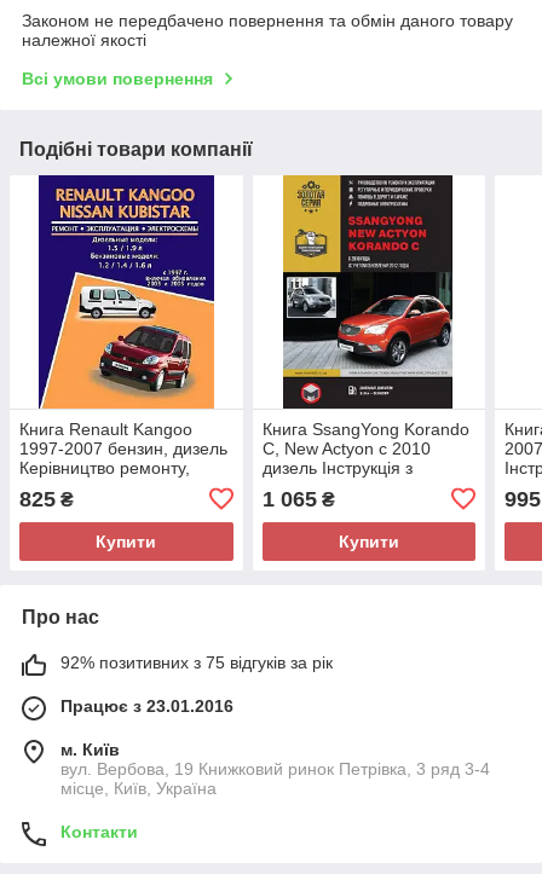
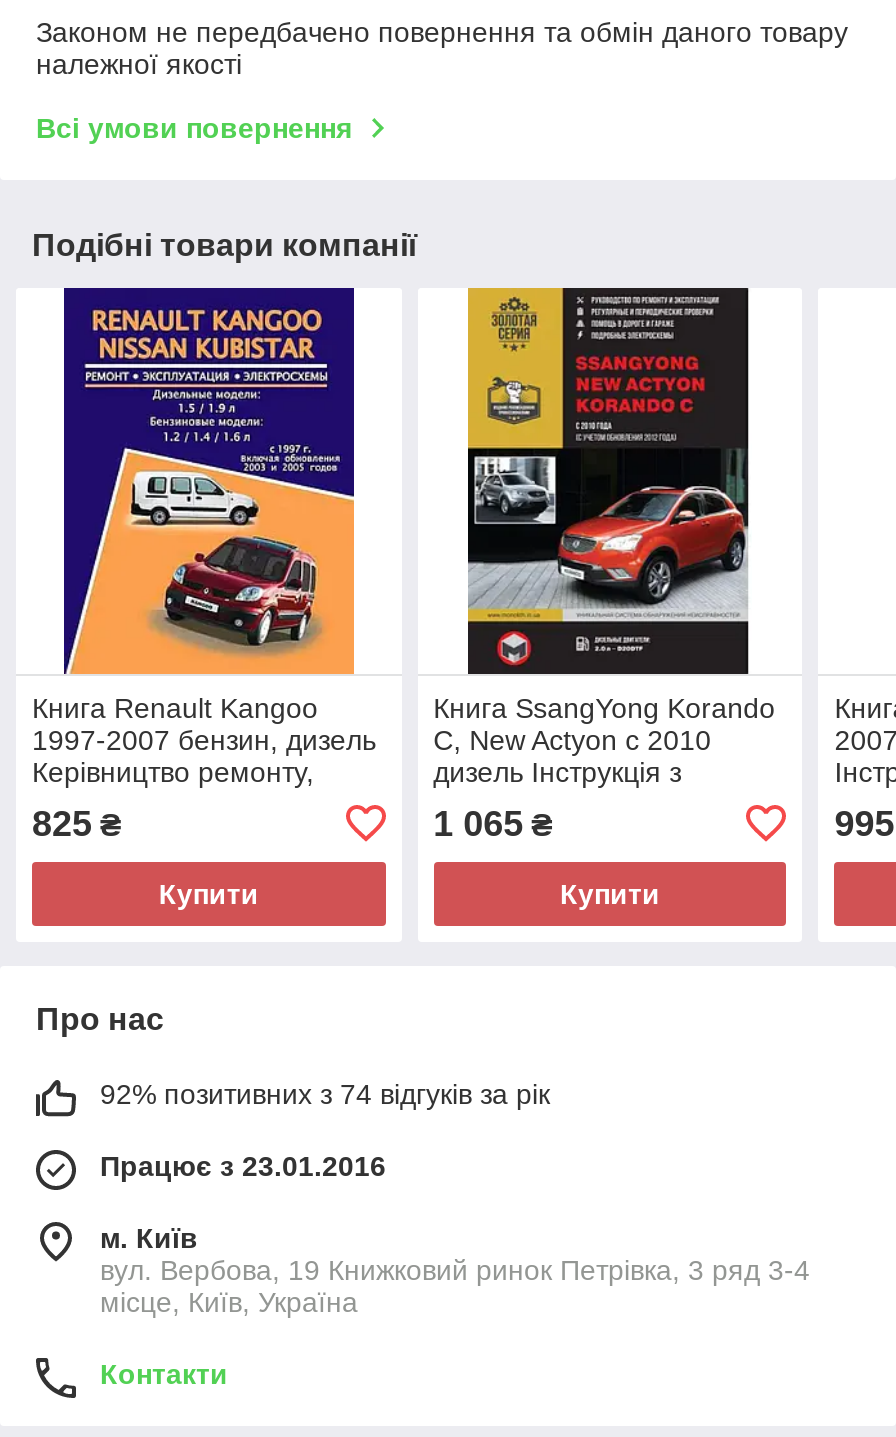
[60,653,333,672] 92% позитивних з 75 відгуків за рік -> [100,1078,550,1110] 92% позитивних з 74 відгуків за рік

